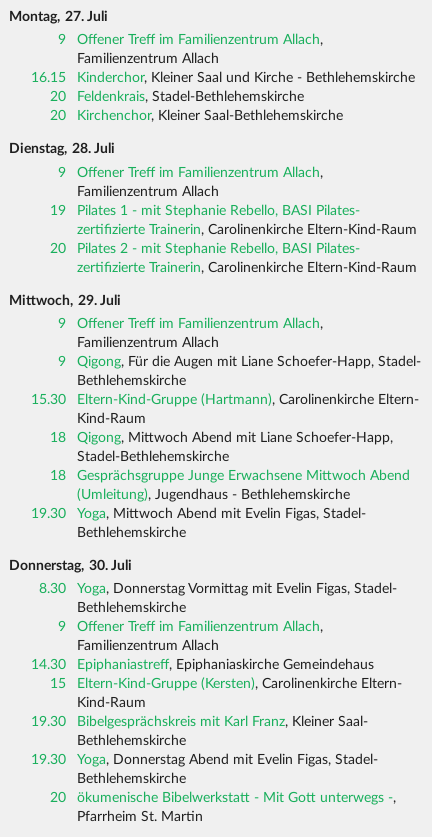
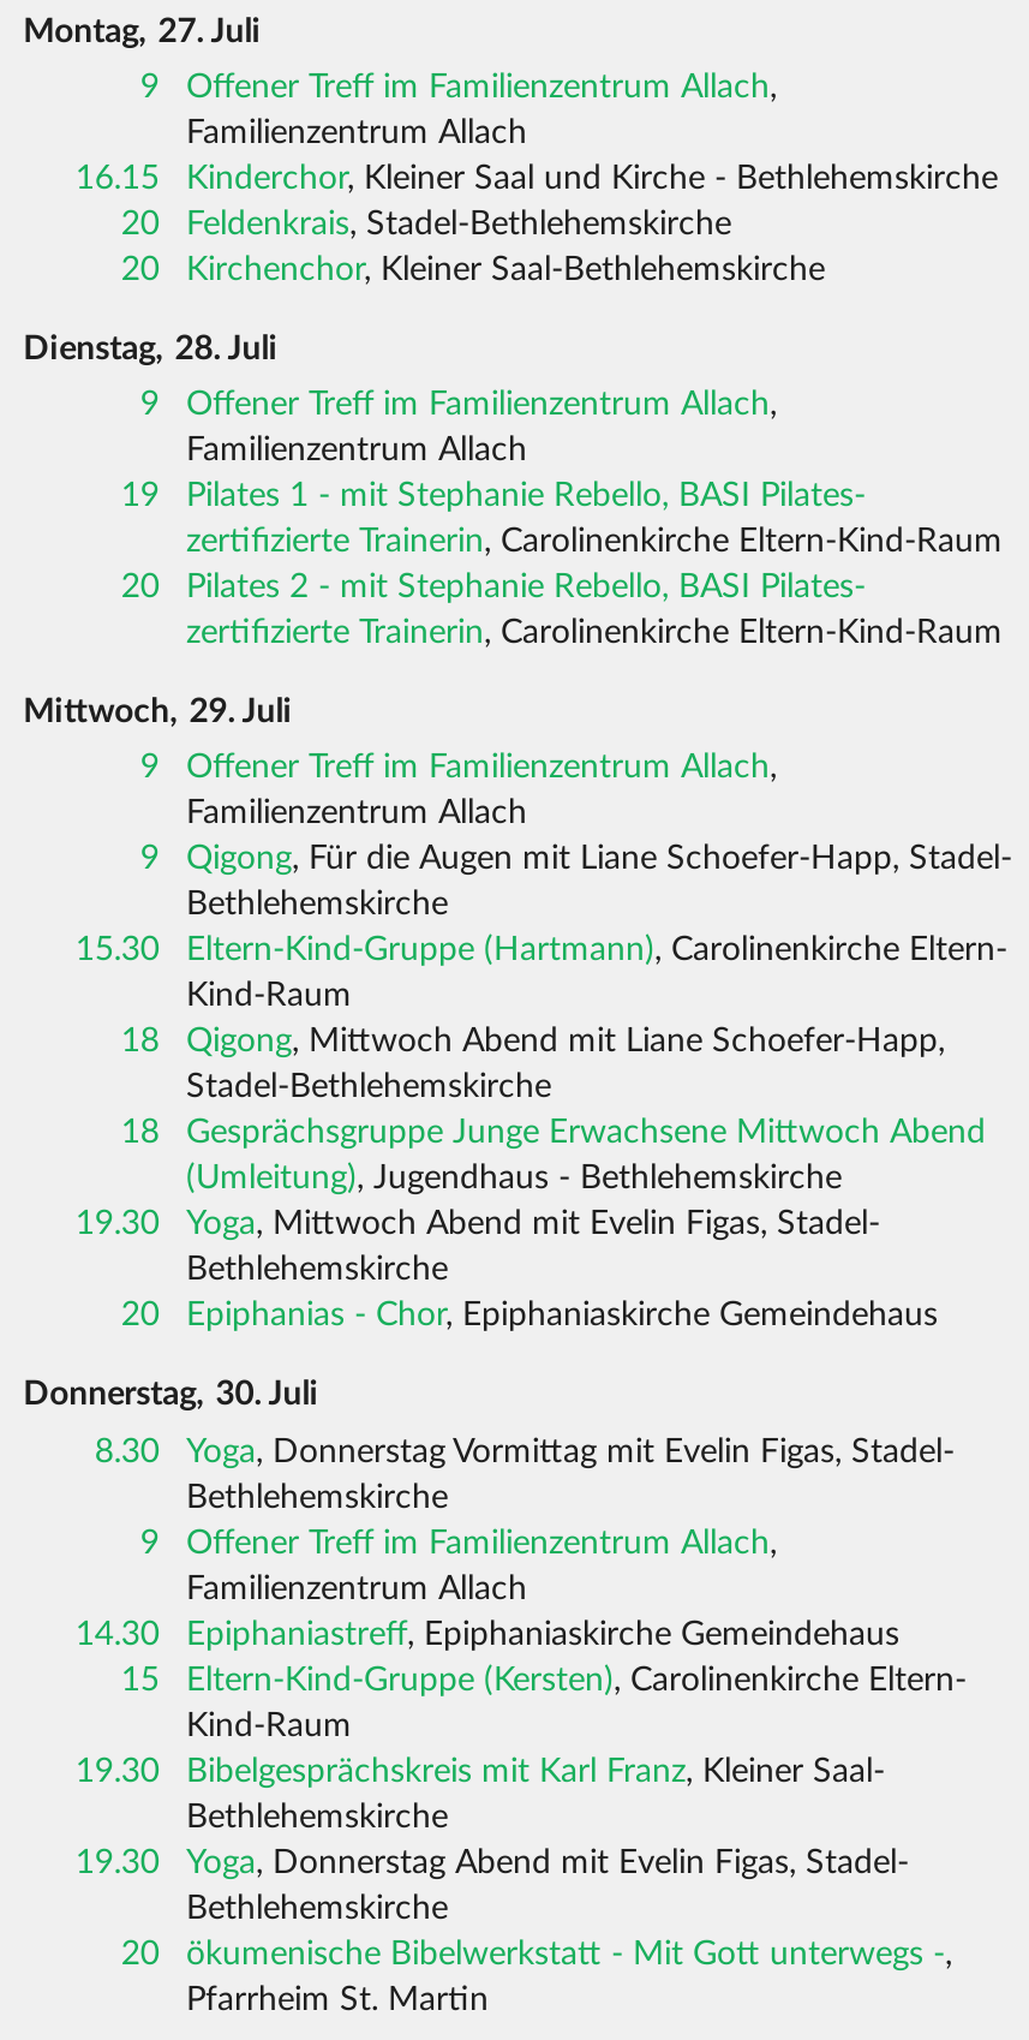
none -> [121,1299,938,1333] 20 | Epiphanias - Chor, Epiphaniaskirche Gemeindehaus

